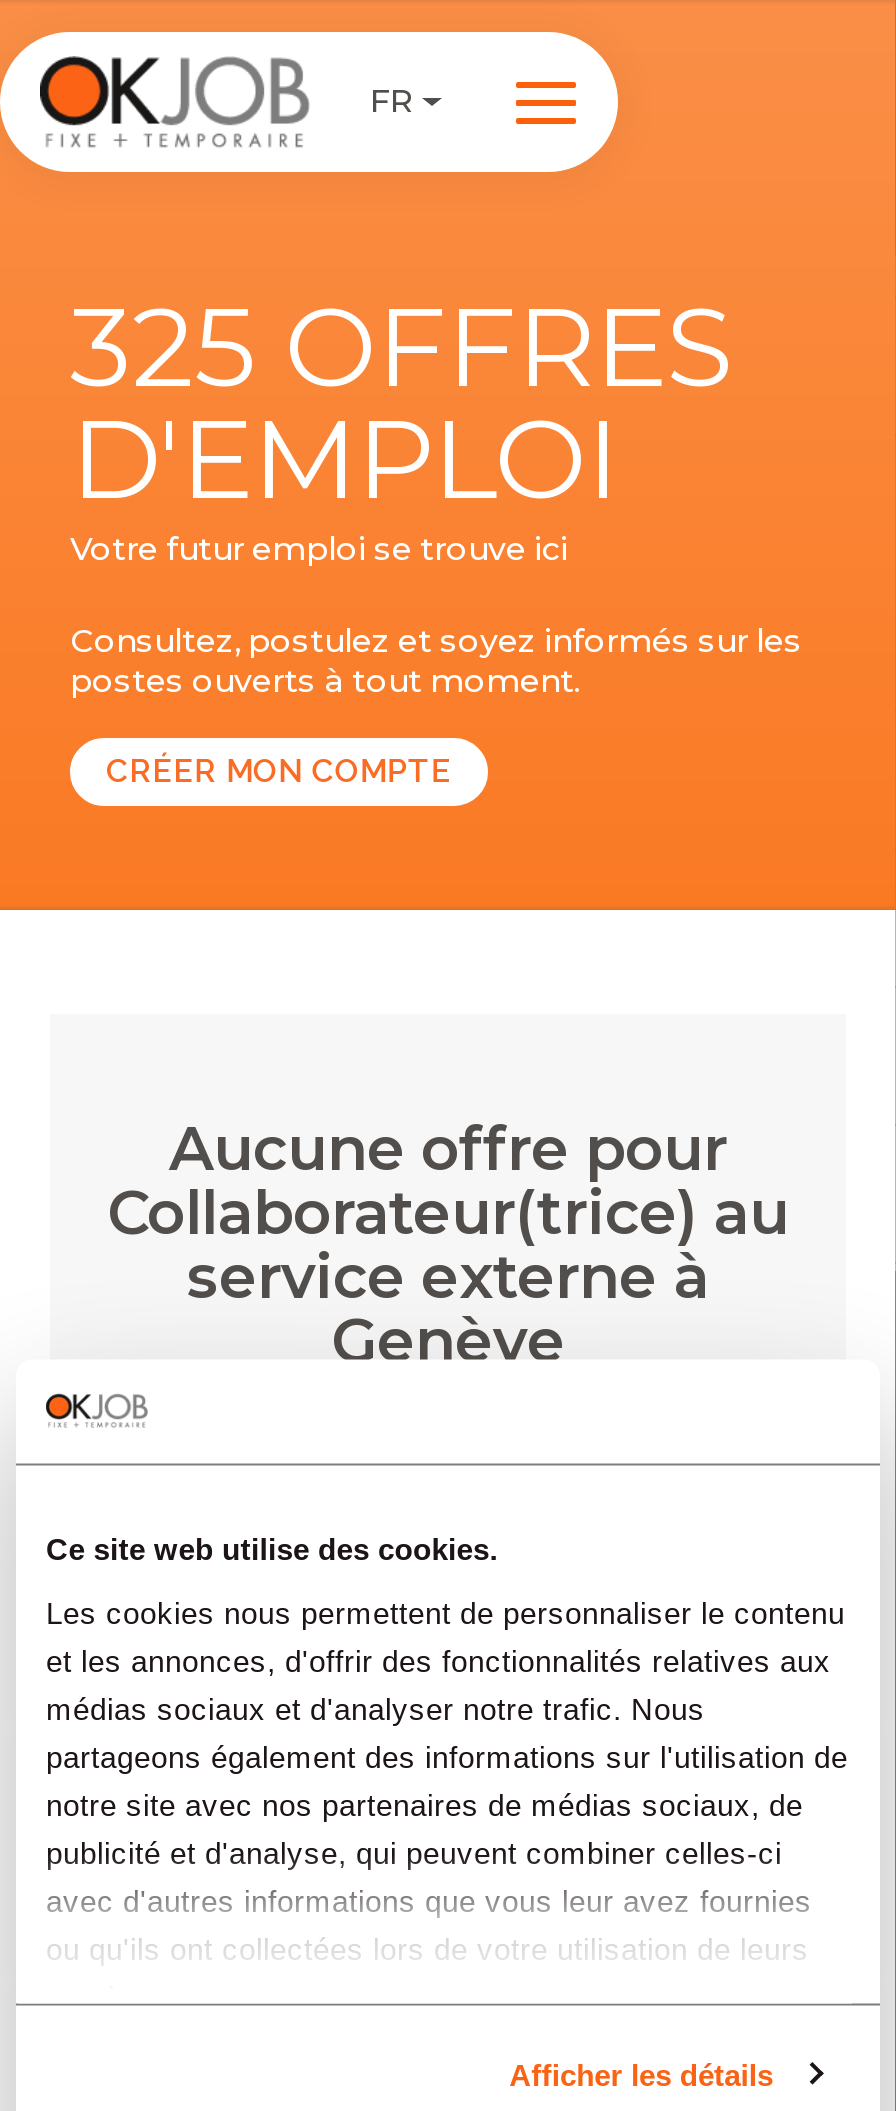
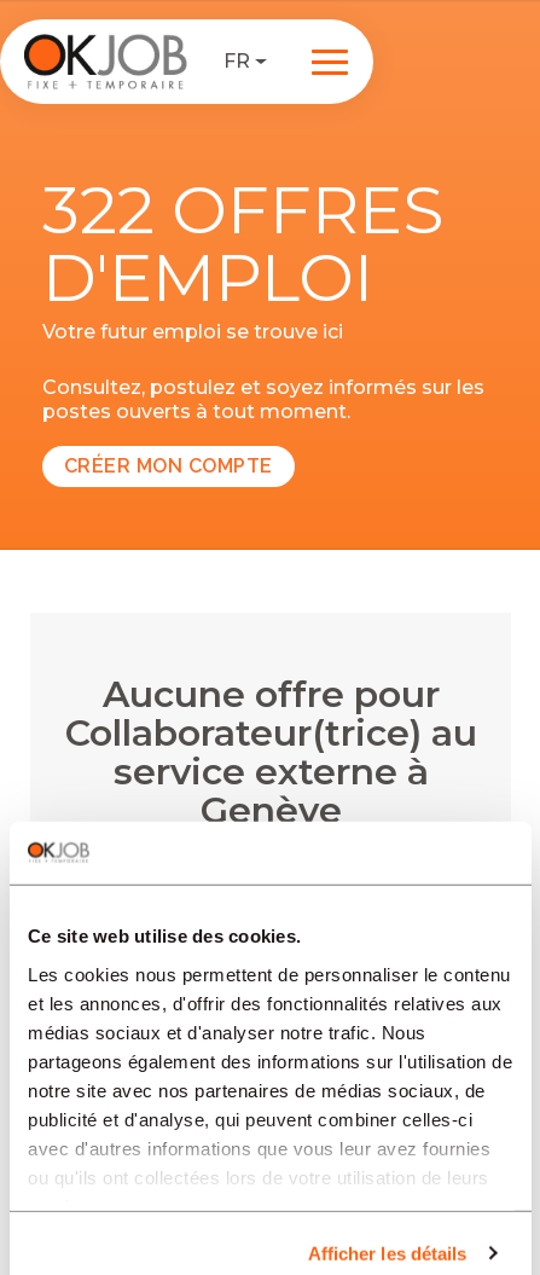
[70,280,736,414] 325 OFFRES -> [42,169,445,250] 322 OFFRES

